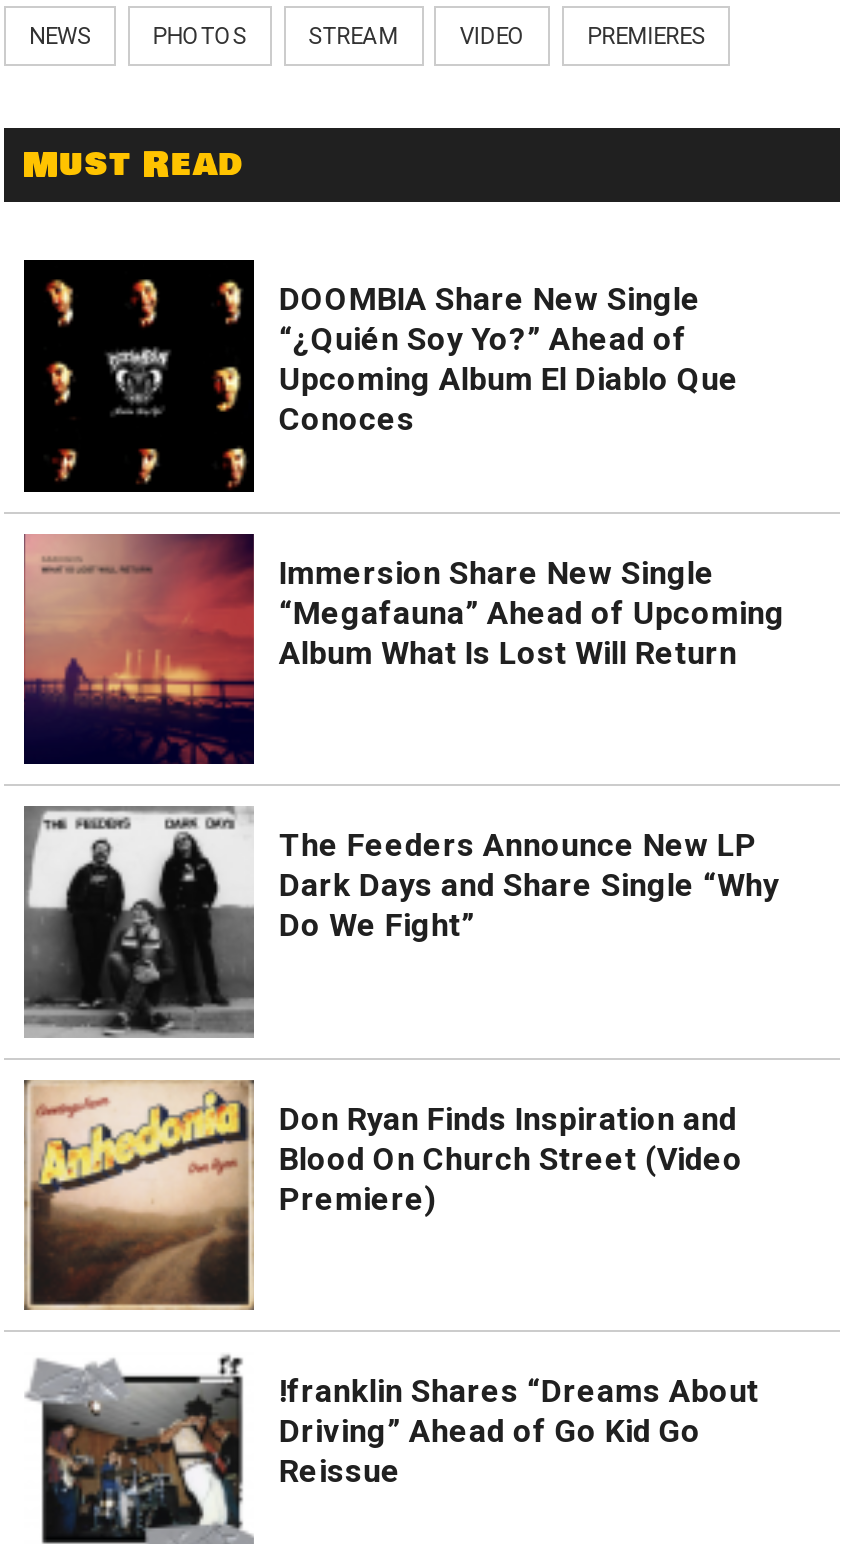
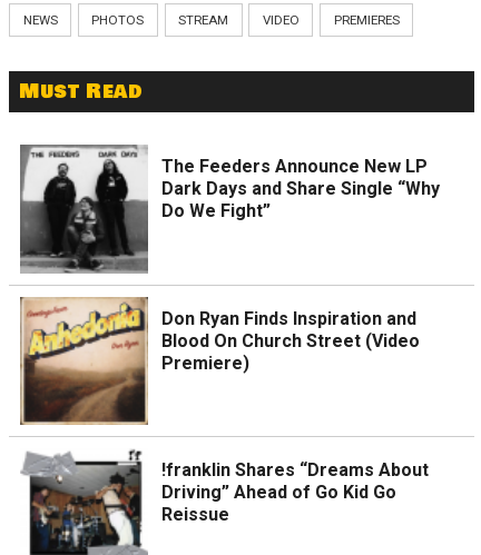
[24,258,739,492] [image] | DOOMBIA Share New Single | “¿Quién Soy Yo?” Ahead of | Upcoming Album El Diablo Que | Conoces -> none
[22,532,785,766] [image] | Immersion Share New Single | “Megafauna” Ahead of Upcoming | Album What Is Lost Will Return -> none

